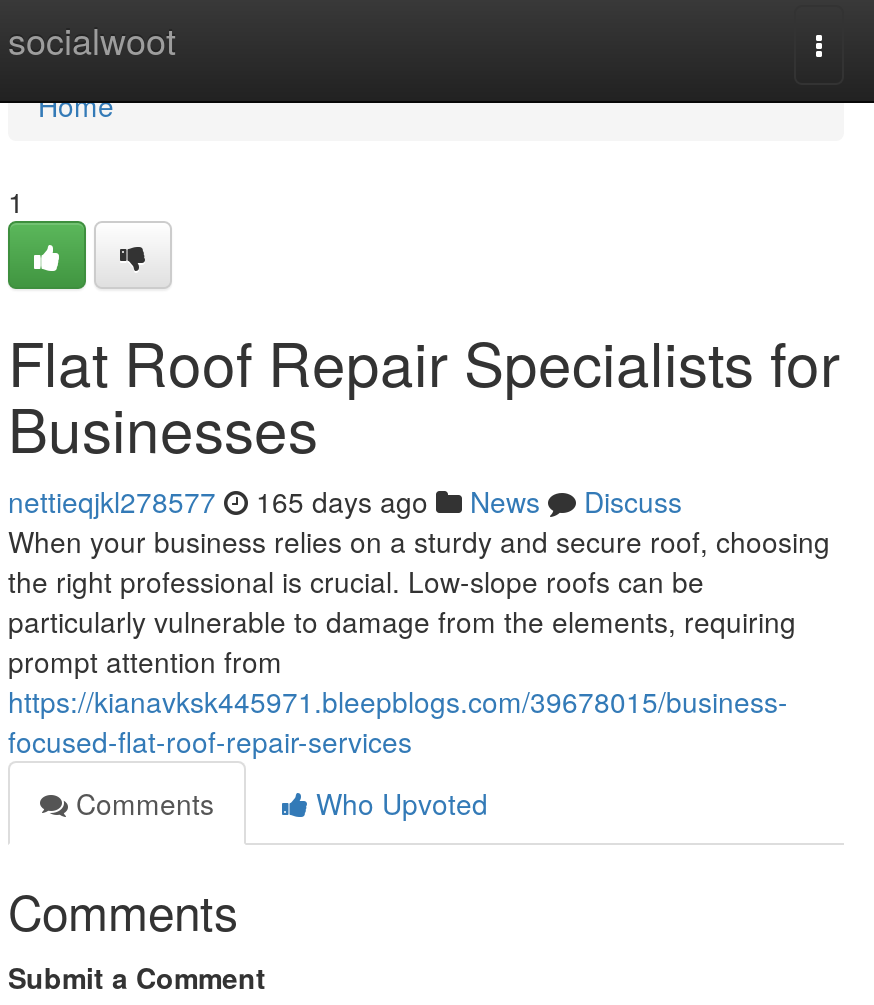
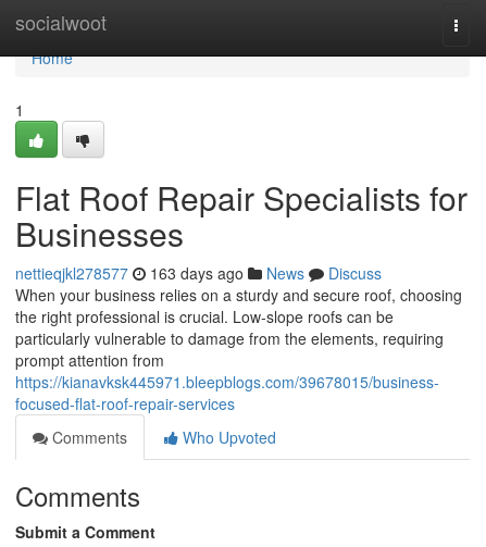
[8,481,682,521] nettieqjkl278577 165 days ago News Discuss -> [15,262,382,284] nettieqjkl278577 163 days ago News Discuss

